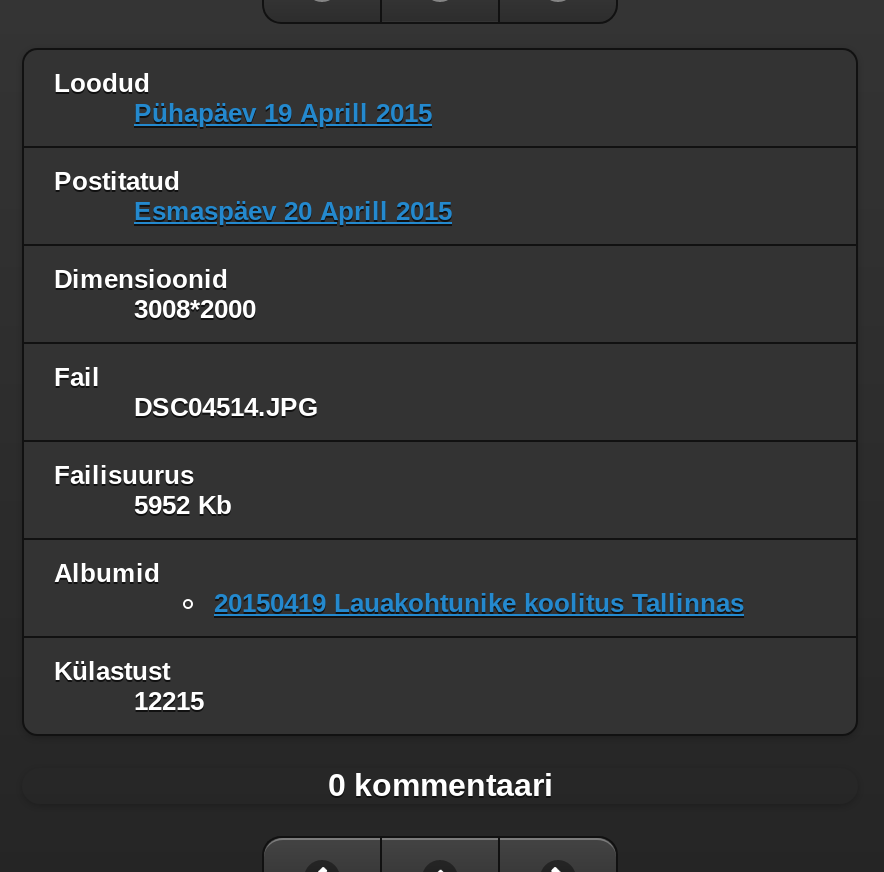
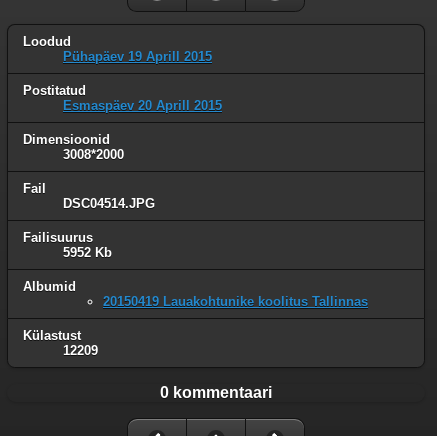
[134,686,204,716] 12215 -> [63,343,98,358] 12209

